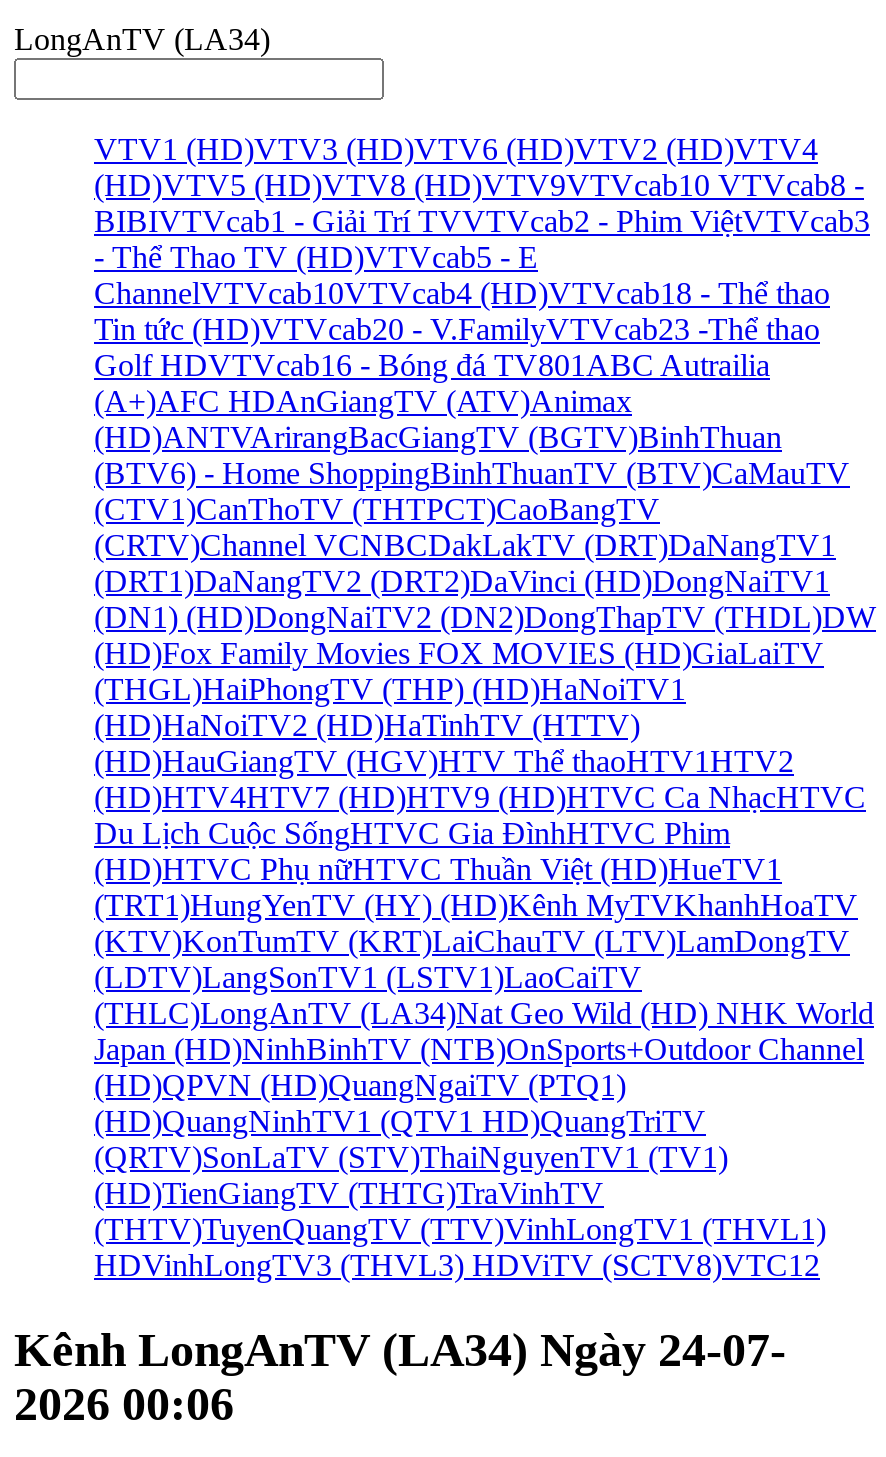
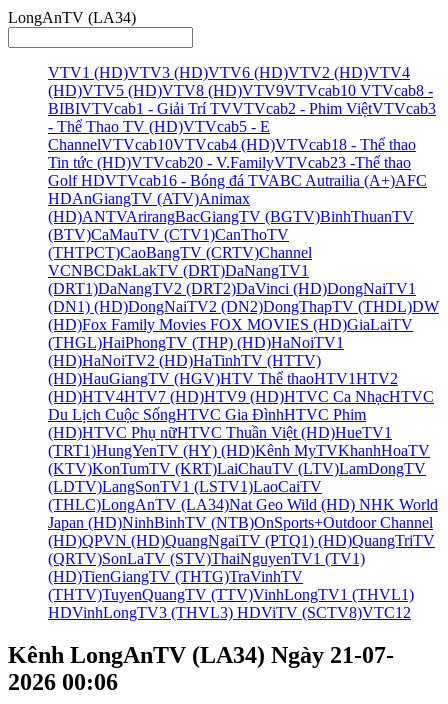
[94,349,850,563] Golf HDVTVcab16 - Bóng đá TV801 ABC Autrailia | (A+)AFC HDAnGiangTV (ATV)Animax | (HD)ANTVArirangBacGiangTV (BGTV)BinhThuan | (BTV6) - Home ShoppingBinhThuanTV (BTV)CaMauTV | (CTV1)CanThoTV (THTPCT)CaoBangTV | (CRTV)Channel VCNBCDakLakTV (DRT)DaNangTV1 -> [48,172,427,279] Golf HDVTVcab16 - Bóng đá TVABC Autrailia (A+)AFC | HDAnGiangTV (ATV)Animax | (HD)ANTVArirangBacGiangTV (BGTV)BinhThuanTV | (BTV)CaMauTV (CTV1)CanThoTV | (THTPCT)CaoBangTV (CRTV)Channel | VCNBCDakLakTV (DRT)DaNangTV1
[94,1069,706,1139] (HD)QPVN (HD)QuangNgaiTV (PTQ1) | (HD)QuangNinhTV1 (QTV1 HD)QuangTriTV -> [48,532,435,549] (HD)QPVN (HD)QuangNgaiTV (PTQ1) (HD)QuangTriTV
[14,1324,786,1376] Kênh LongAnTV (LA34) Ngày 24-07- -> [8,642,394,668] Kênh LongAnTV (LA34) Ngày 21-07-

